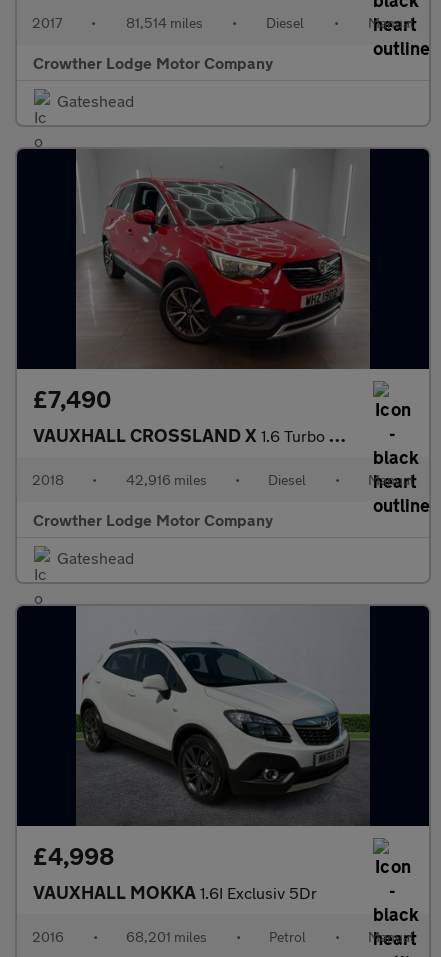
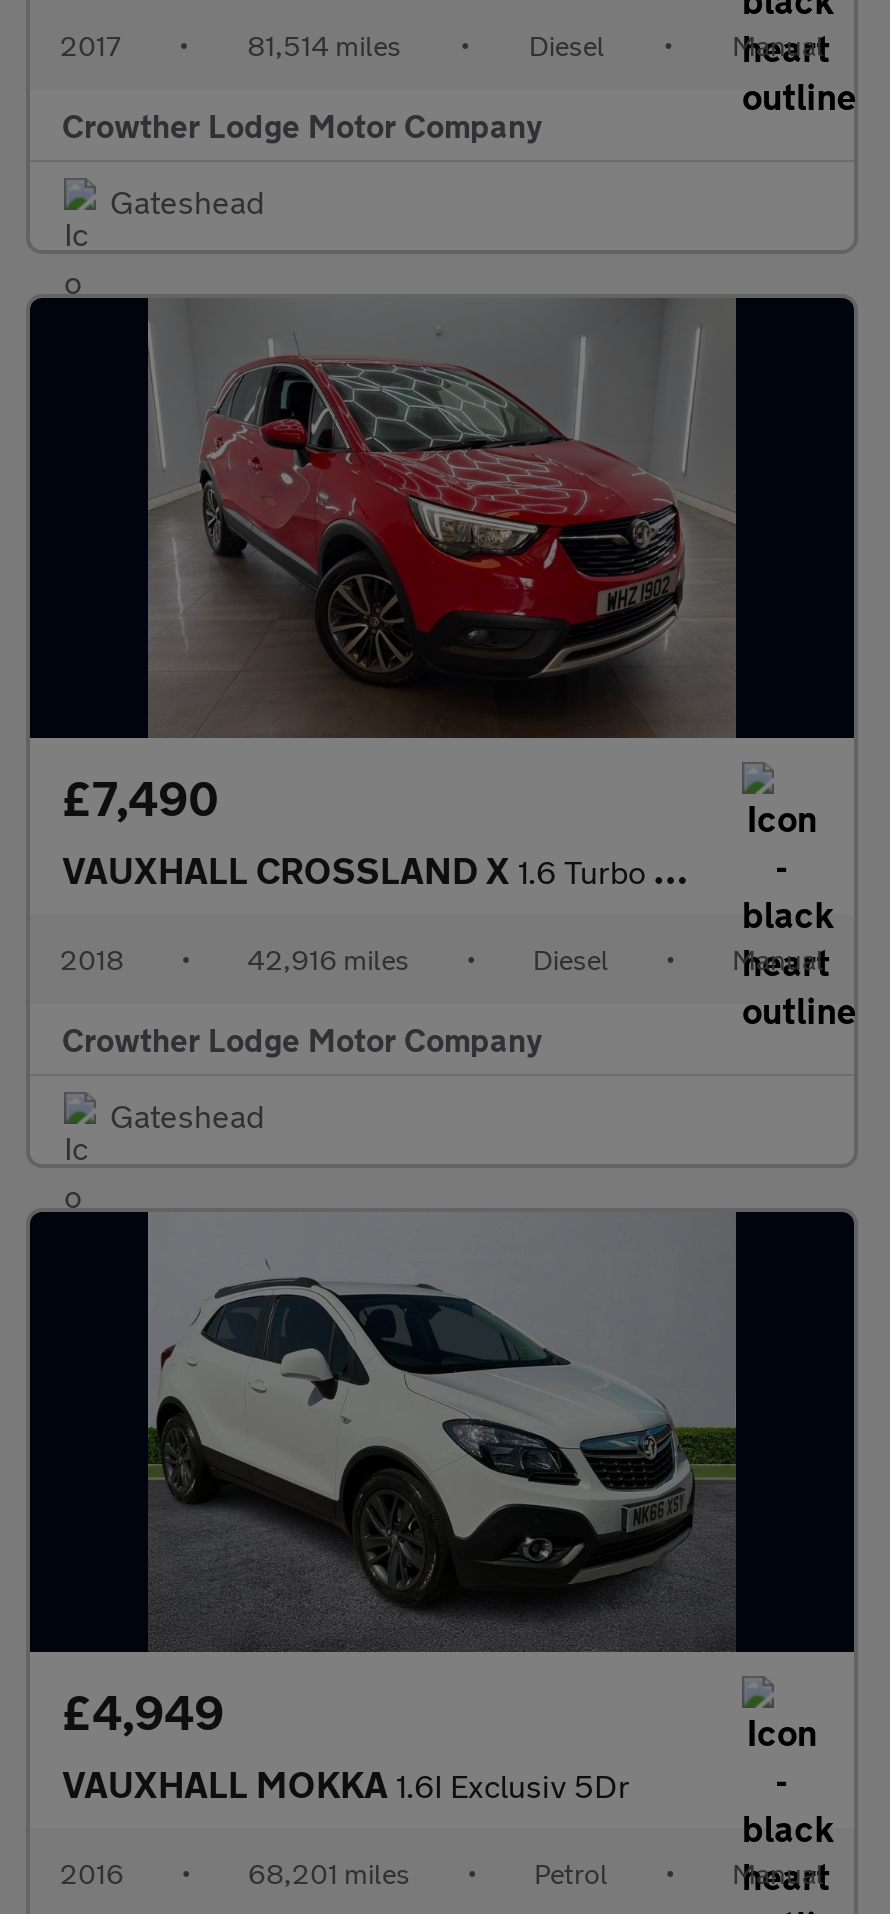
[33,842,115,870] £4,998 -> [62,1684,224,1740] £4,949

